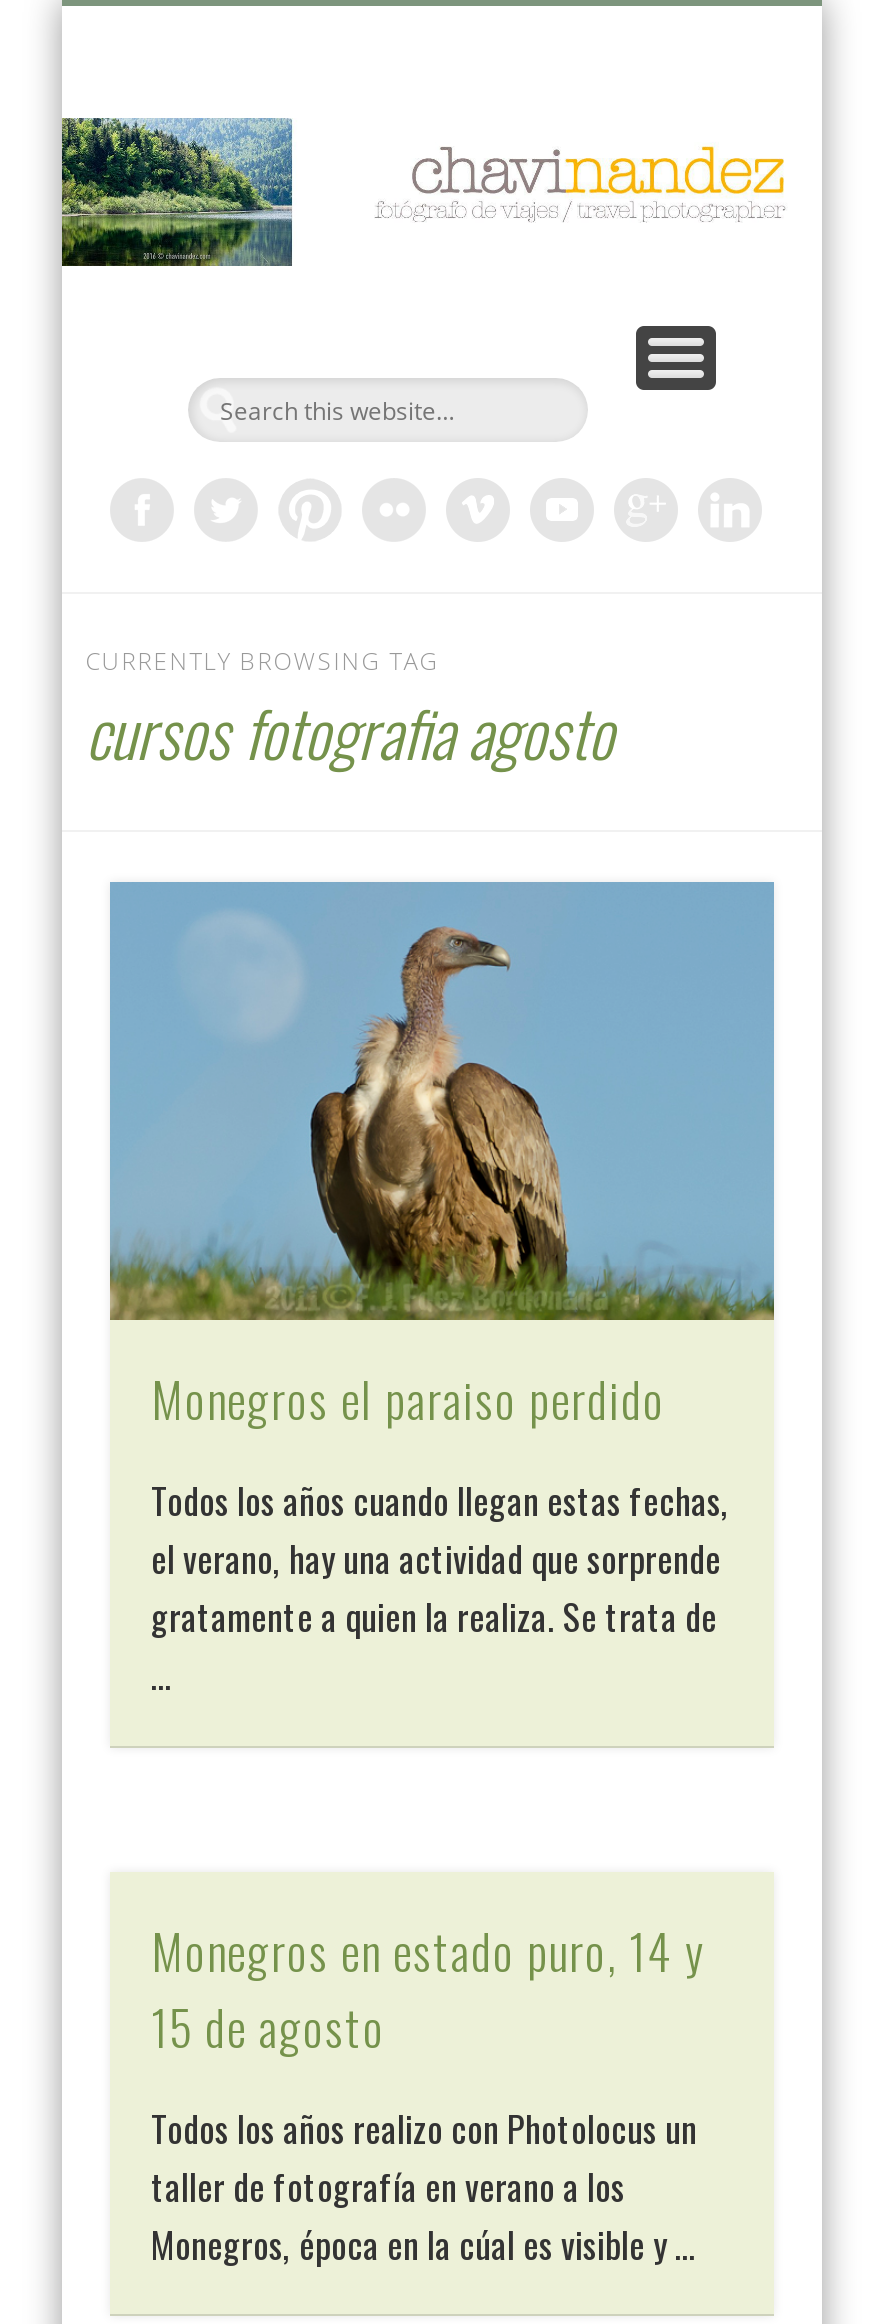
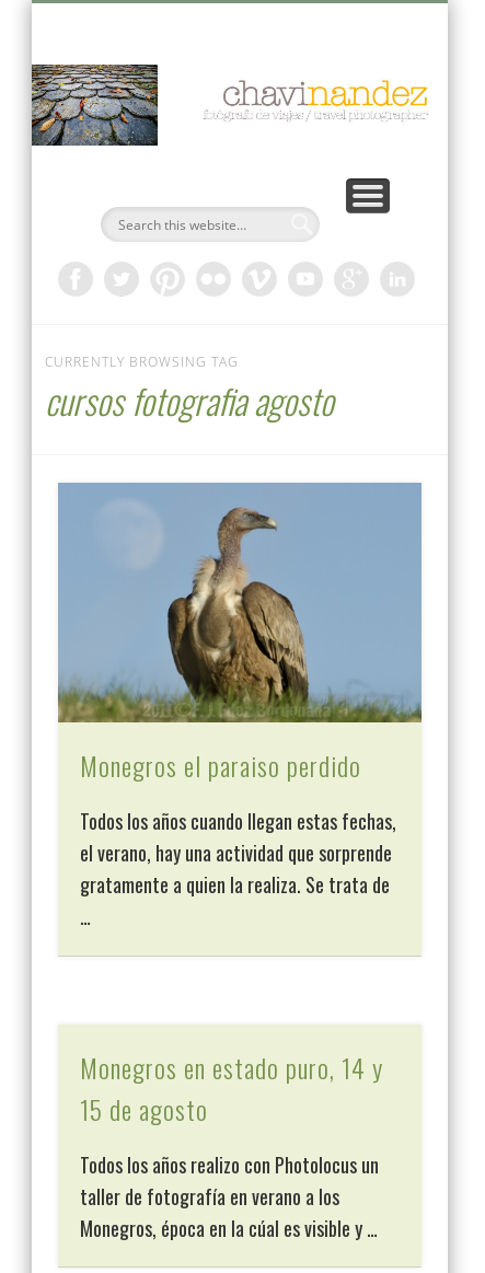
[60,116,294,268] [image] -> [31,63,159,147] [image]

